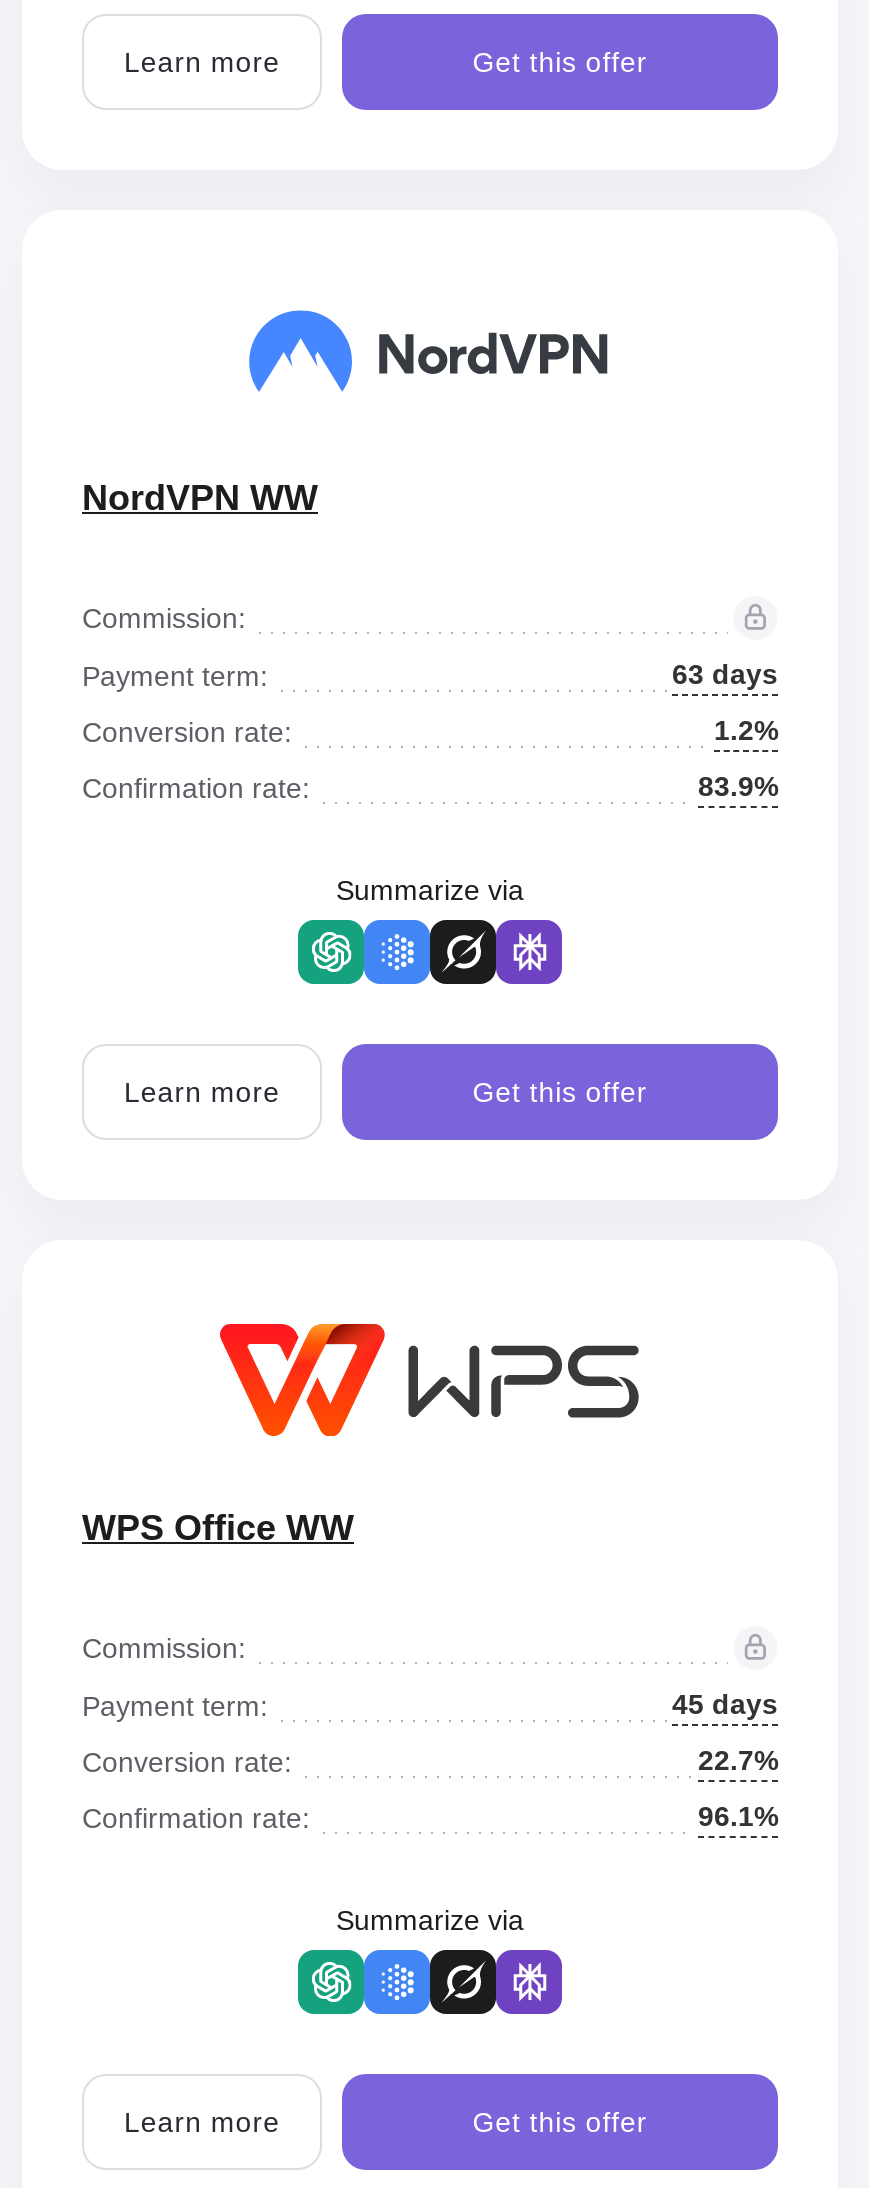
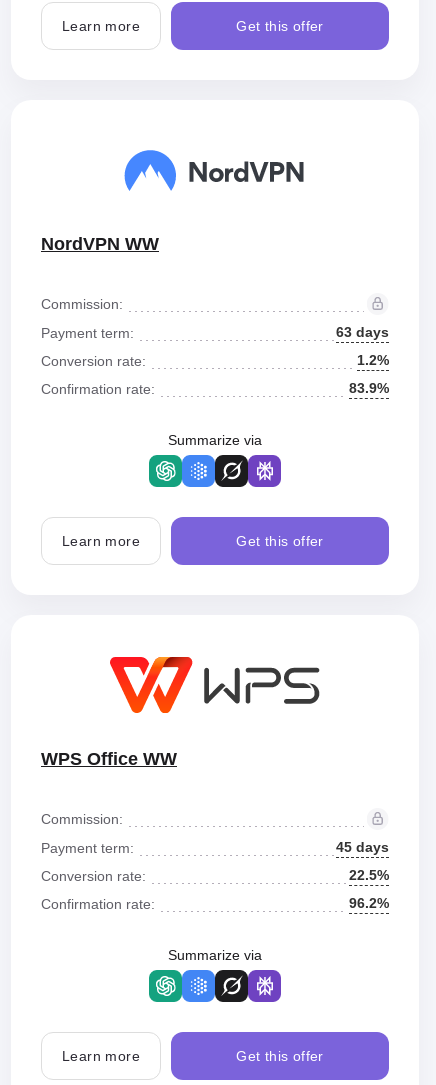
[698,1744,778,1776] 22.7% -> [349,867,389,883] 22.5%
[698,1800,778,1832] 96.1% -> [349,895,389,911] 96.2%

